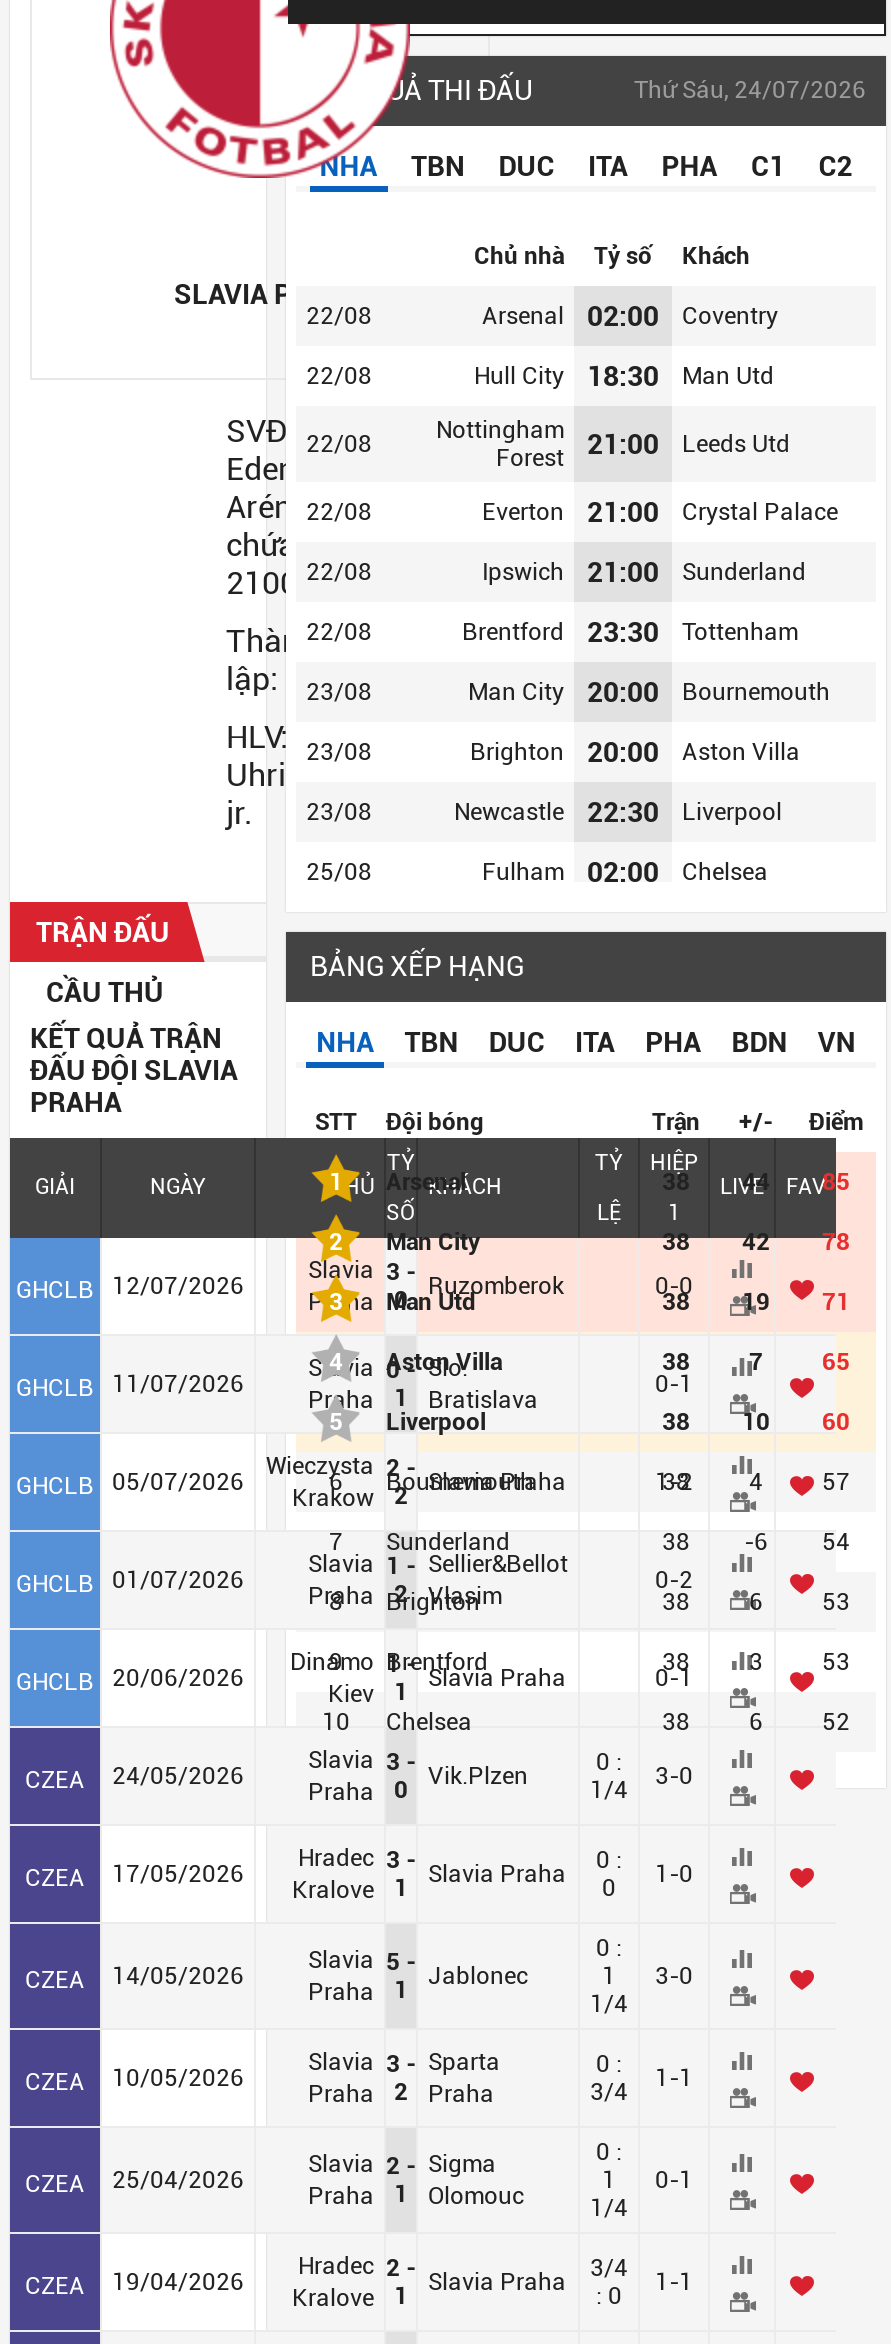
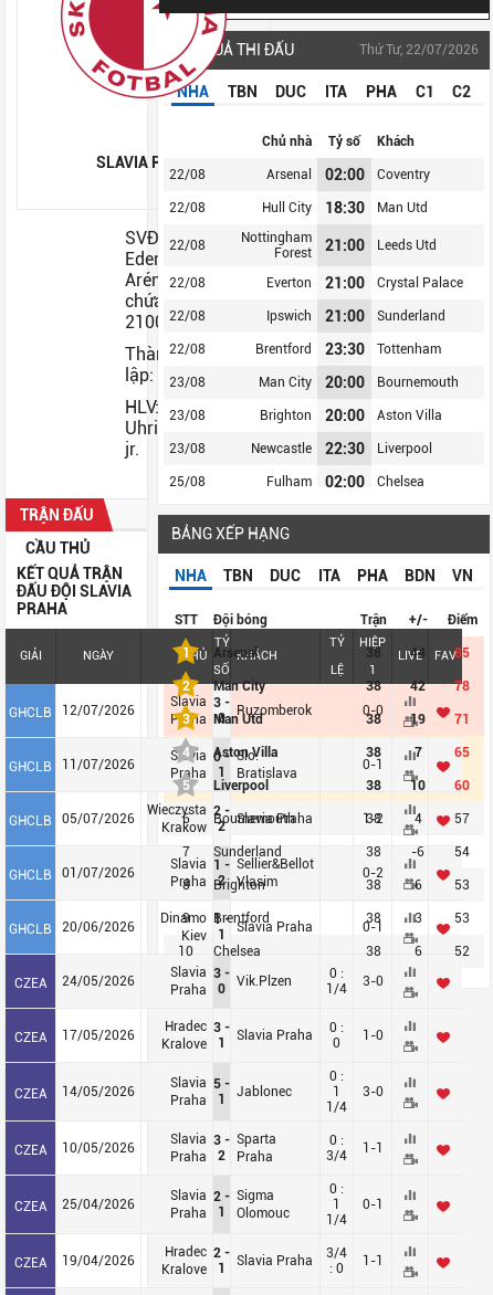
[634,76,866,104] Thứ Sáu, 24/07/2026 -> [359,42,479,57] Thứ Tư, 22/07/2026

